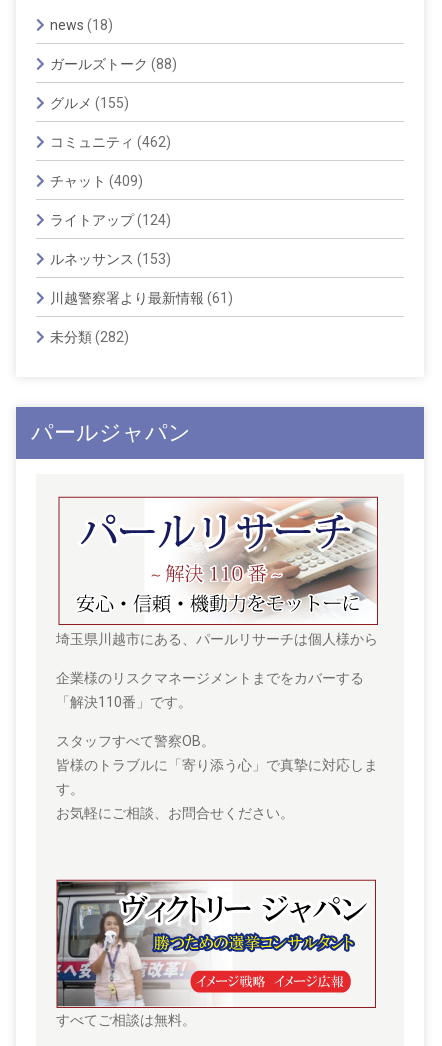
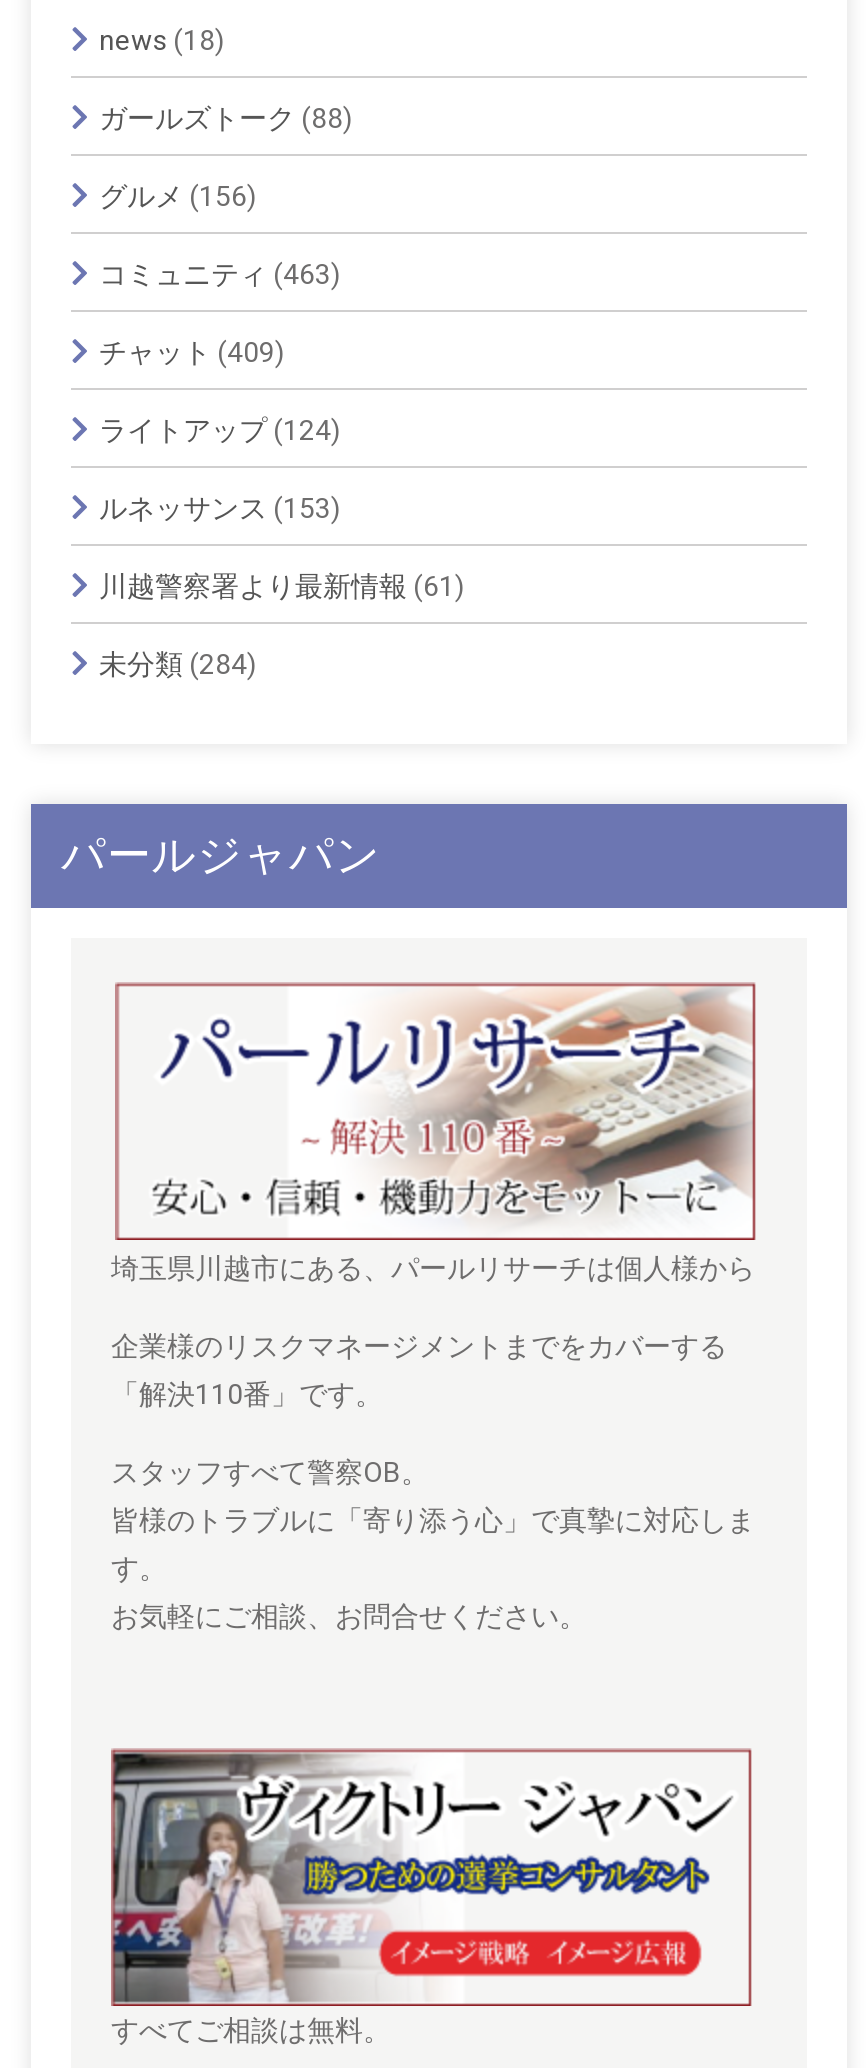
[50,95,129,111] グルメ(155) -> [99,181,257,213] グルメ(156)
[50,134,171,150] コミュニティ(462) -> [99,259,341,291] コミュニティ(463)
[50,329,129,345] 未分類(282) -> [99,649,257,681] 未分類(284)

